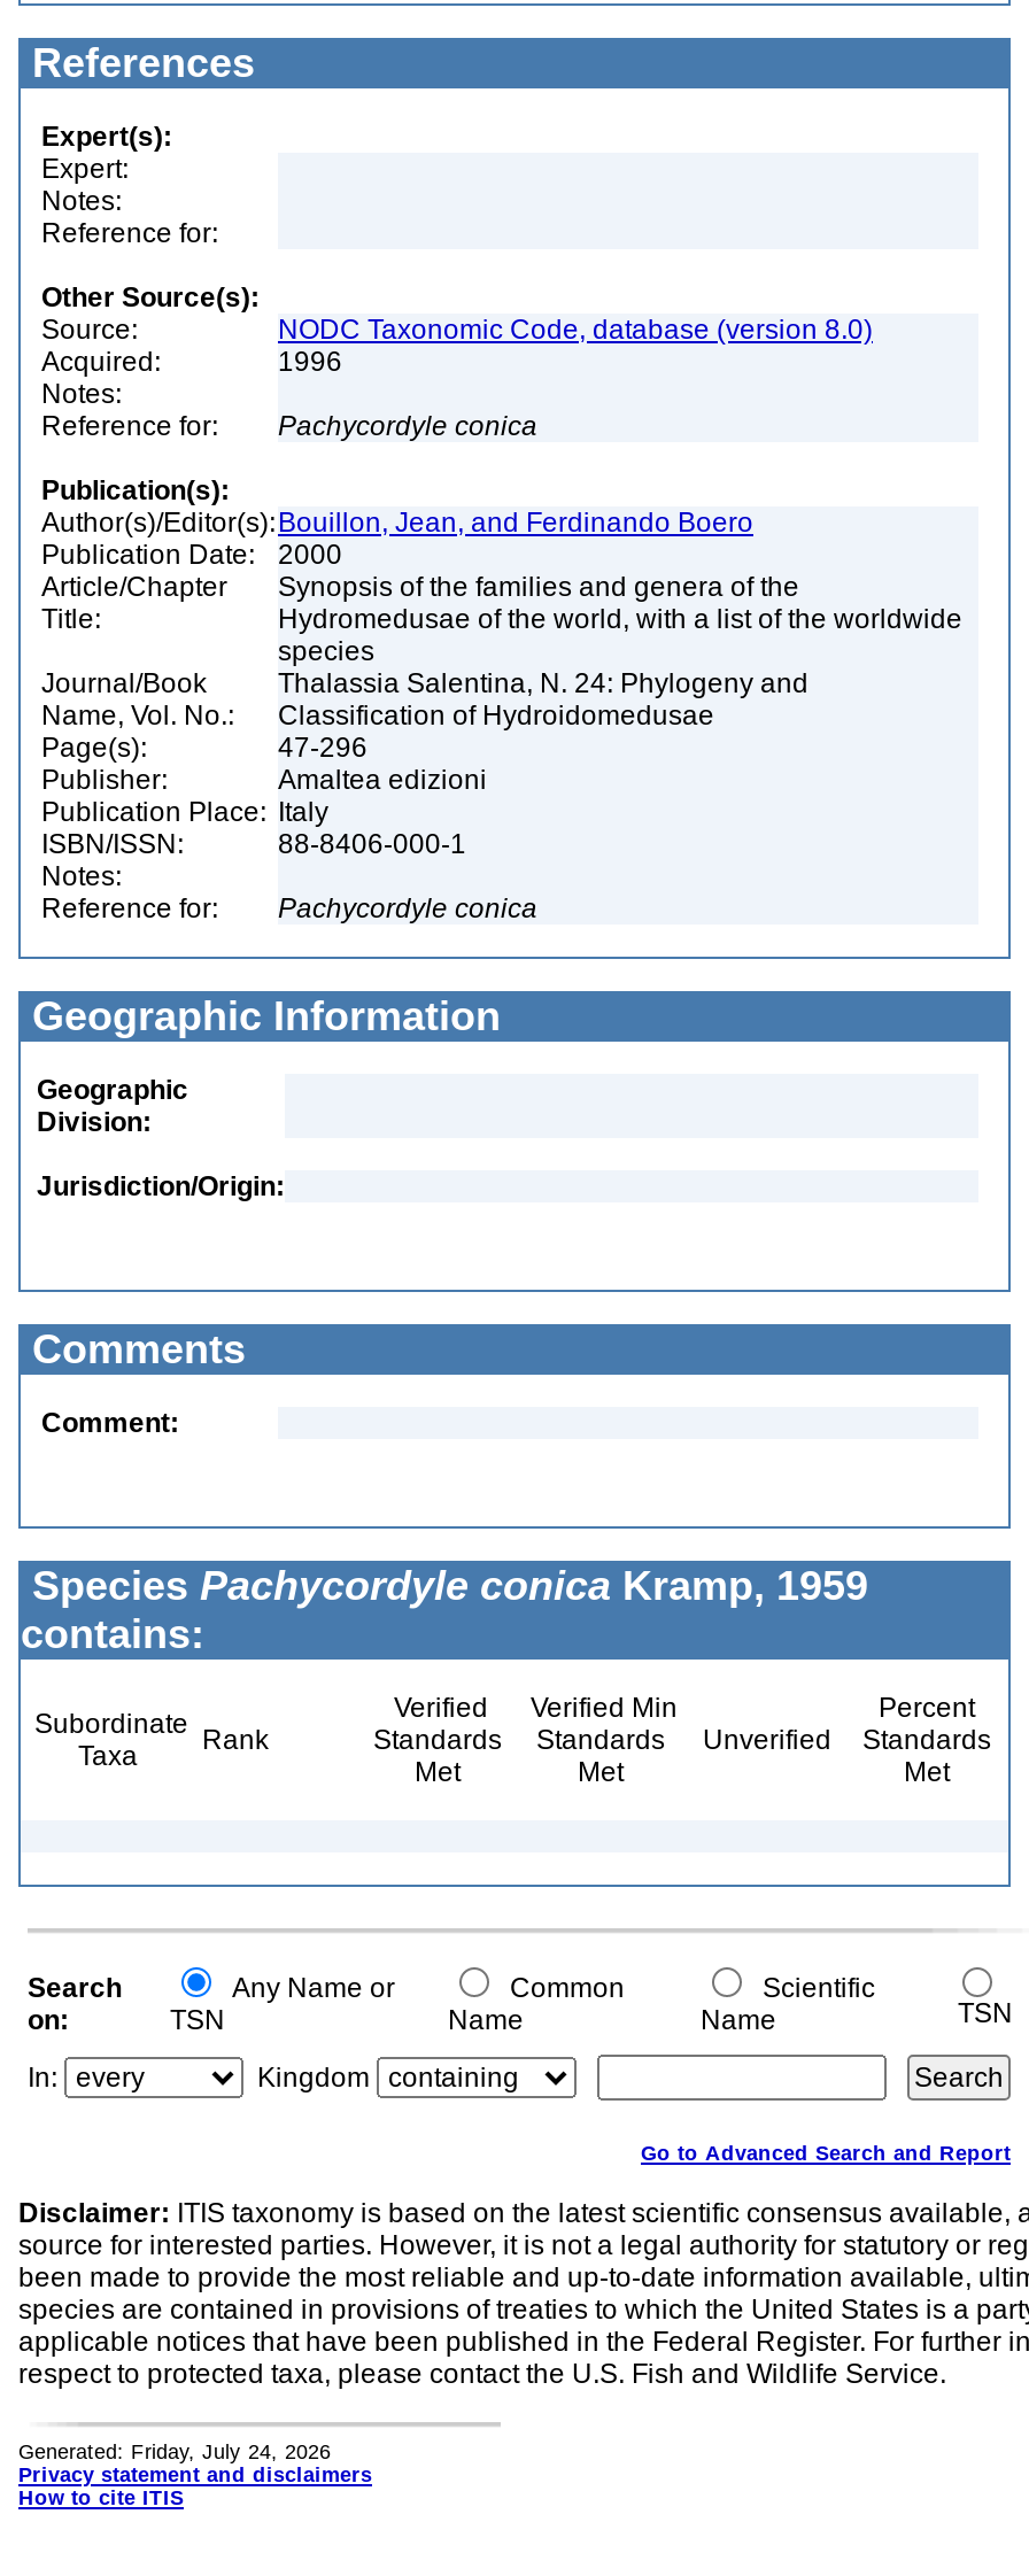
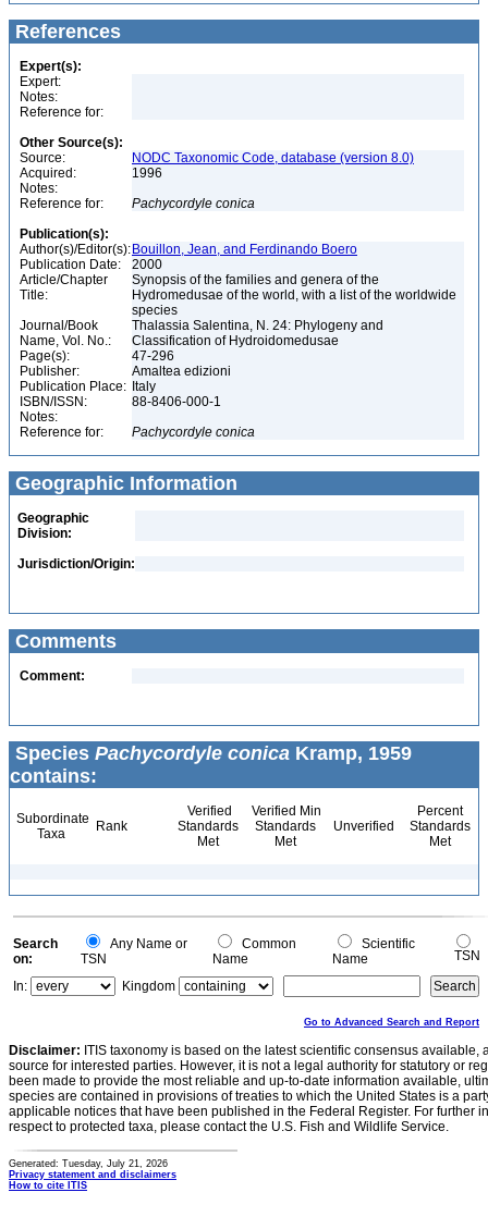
[18,2440,331,2463] Generated: Friday, July 24, 2026 -> [9,1158,168,1169] Generated: Tuesday, July 21, 2026

